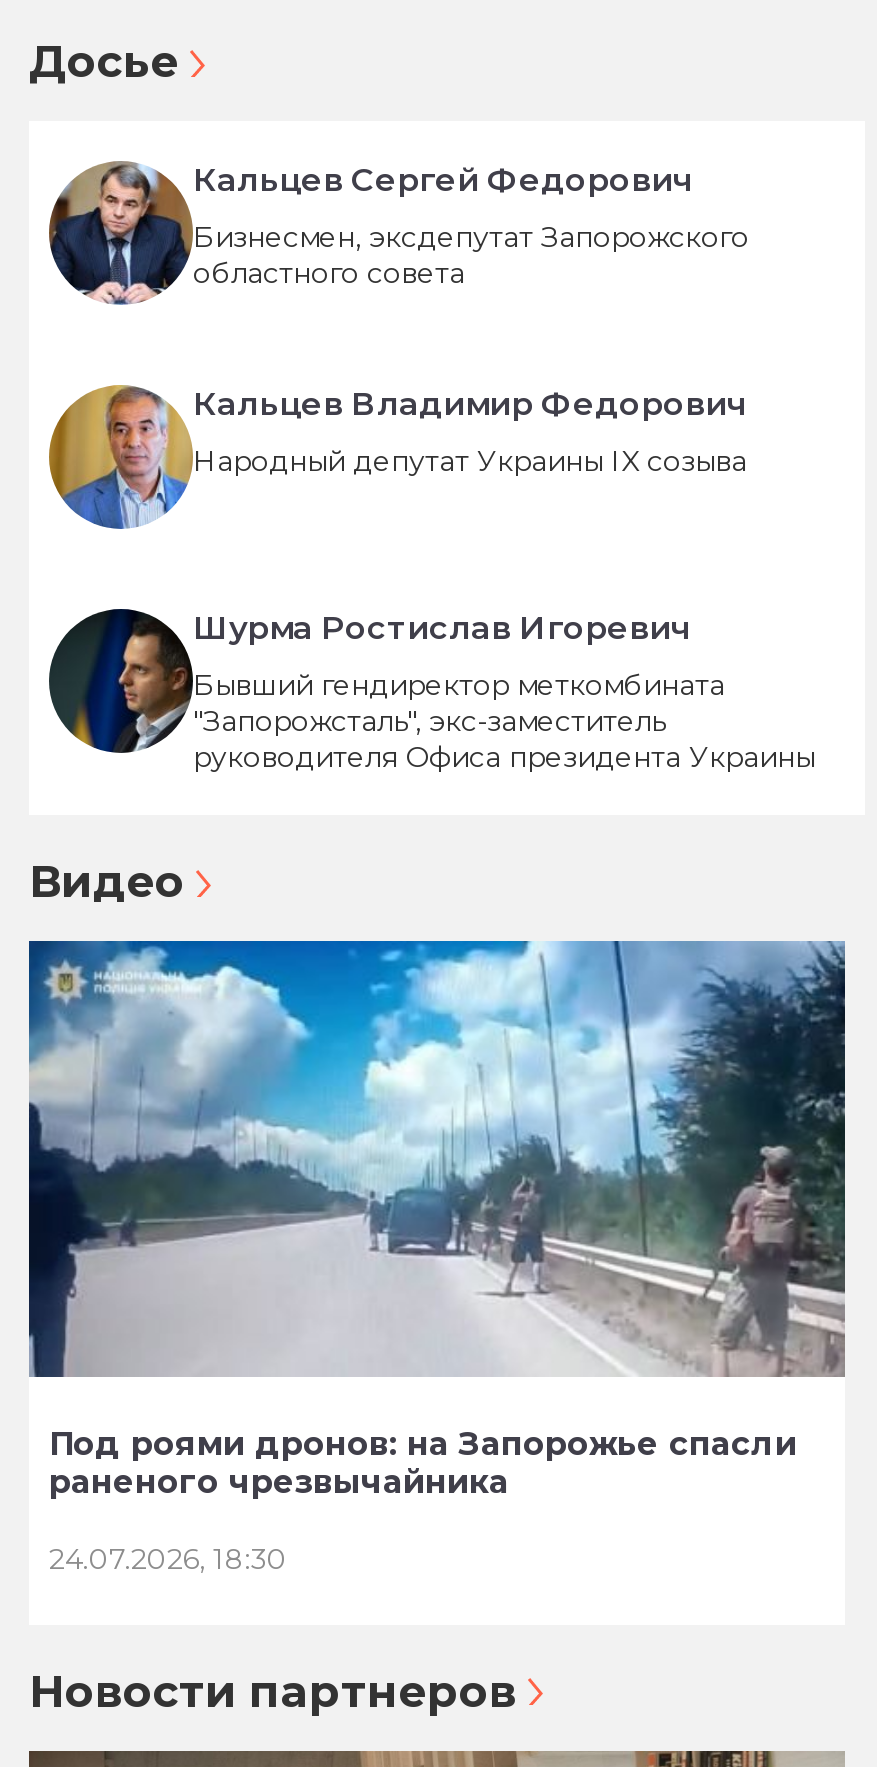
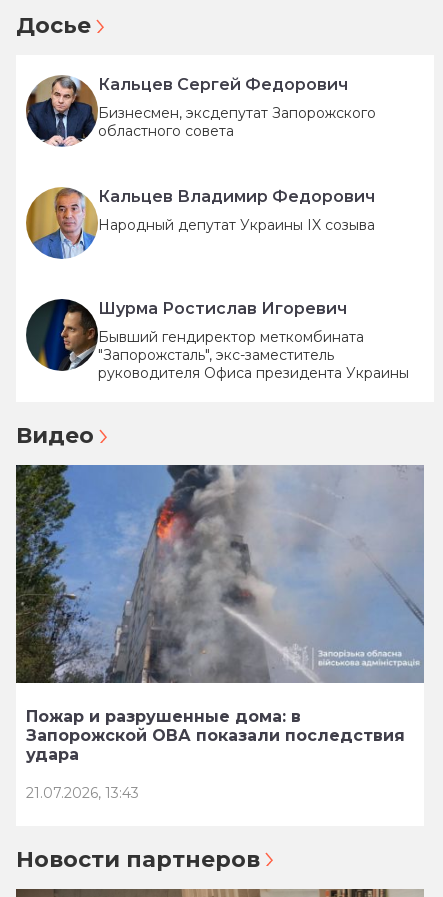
[27,939,847,1500] [image] | Под роями дронов: на Запорожье спасли | раненого чрезвычайника -> [15,464,424,764] [image] | Пожар и разрушенные дома: в | Запорожской ОВА показали последствия | удара
[49,1540,287,1576] 24.07.2026, 18:30 -> [26,784,139,802] 21.07.2026, 13:43

